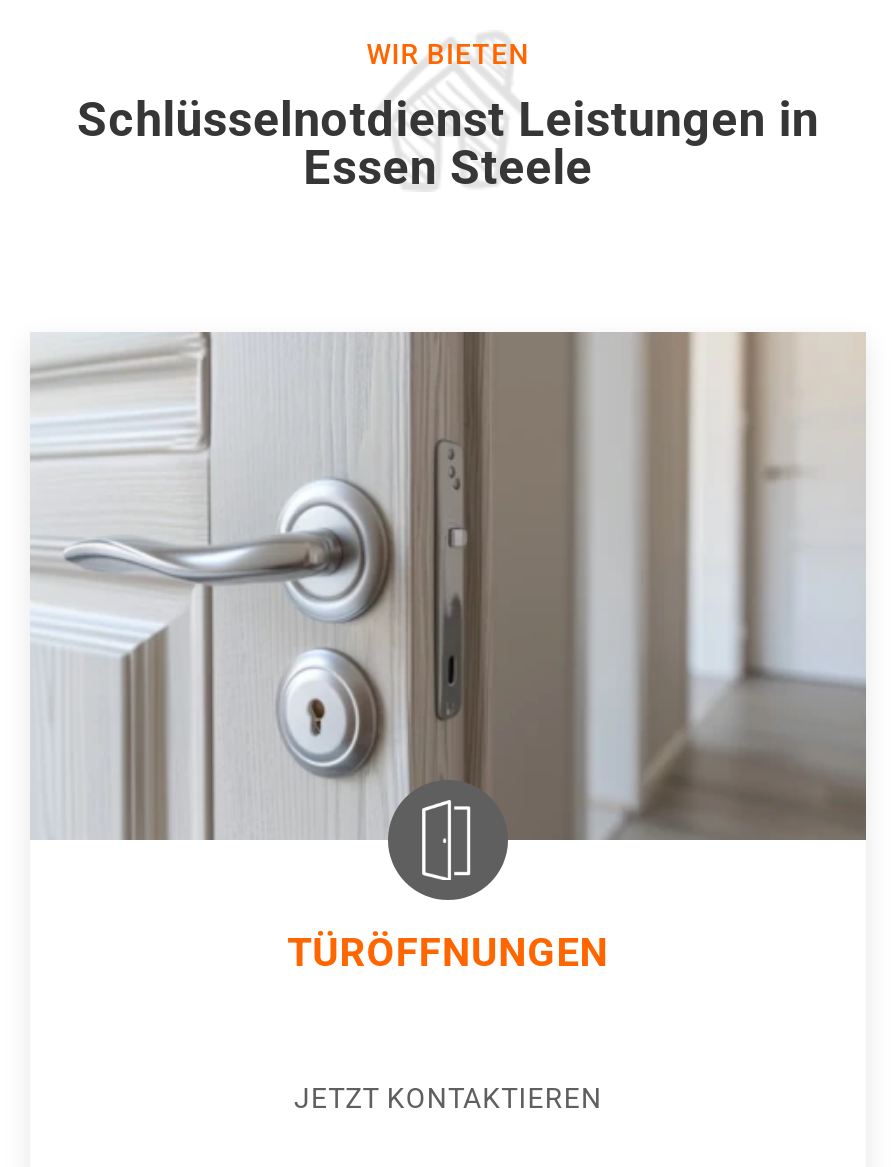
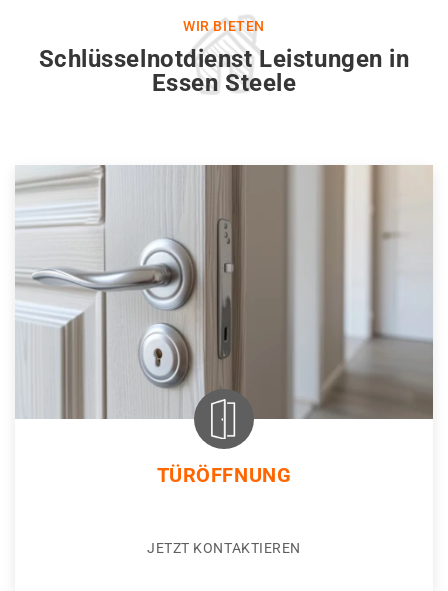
[287,928,609,976] TÜRÖFFNUNGEN -> [157,463,291,487] TÜRÖFFNUNG

